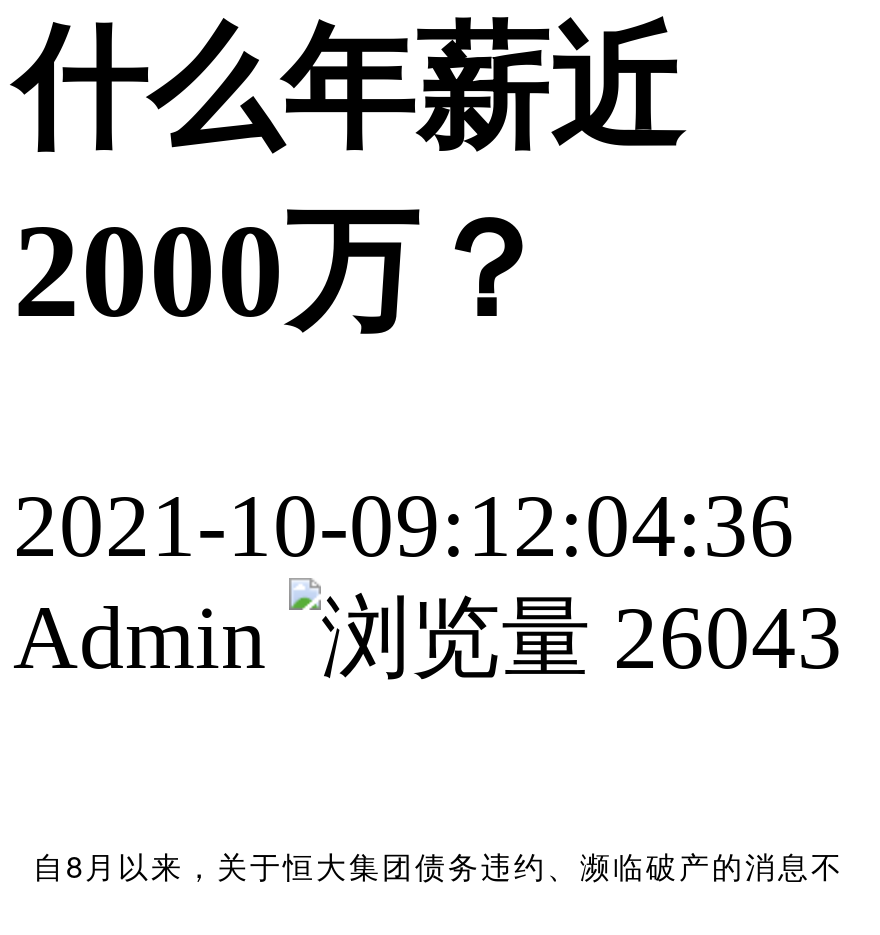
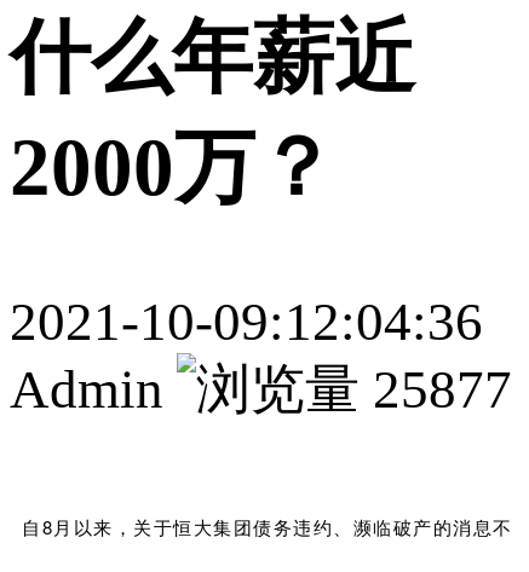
[591,588,843,688] 26043 -> [360,359,512,420] 25877

